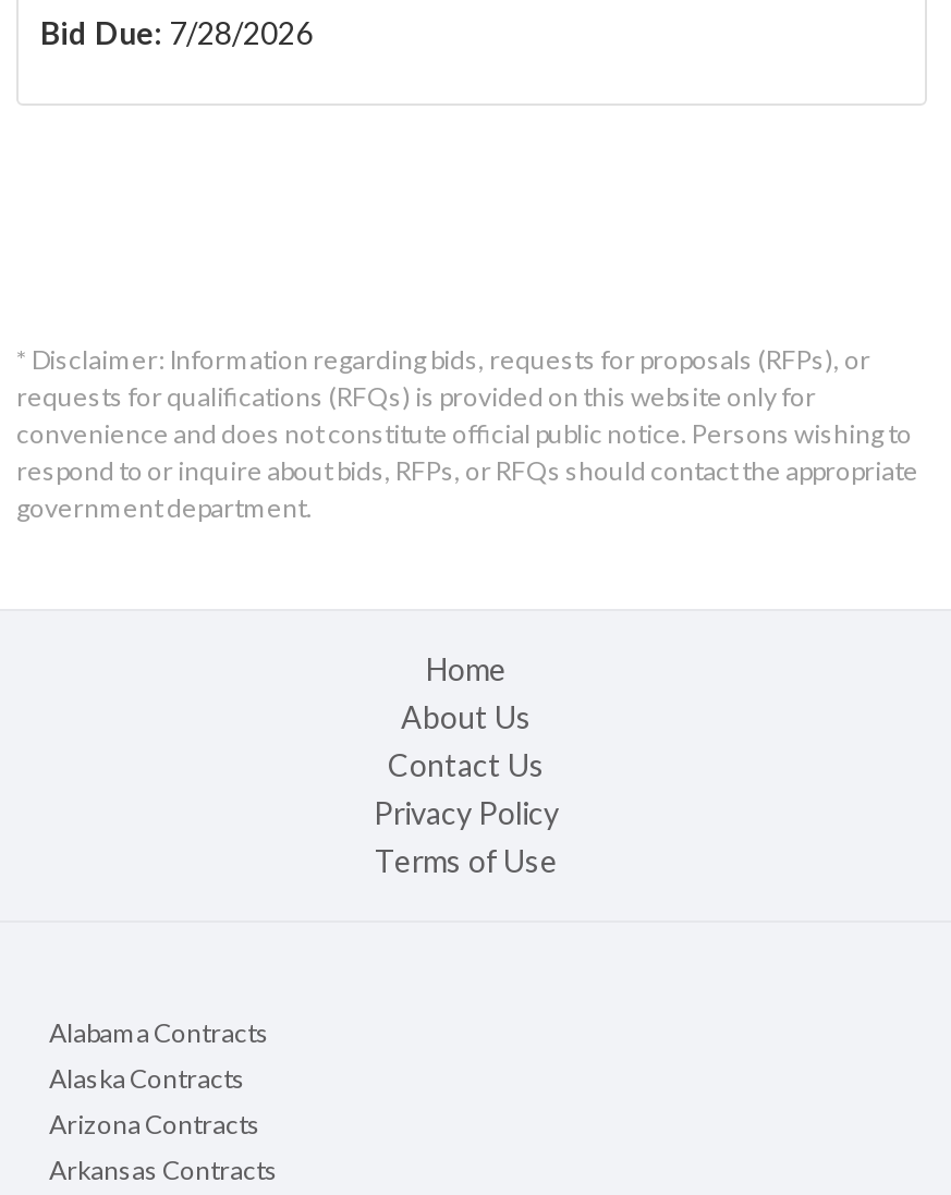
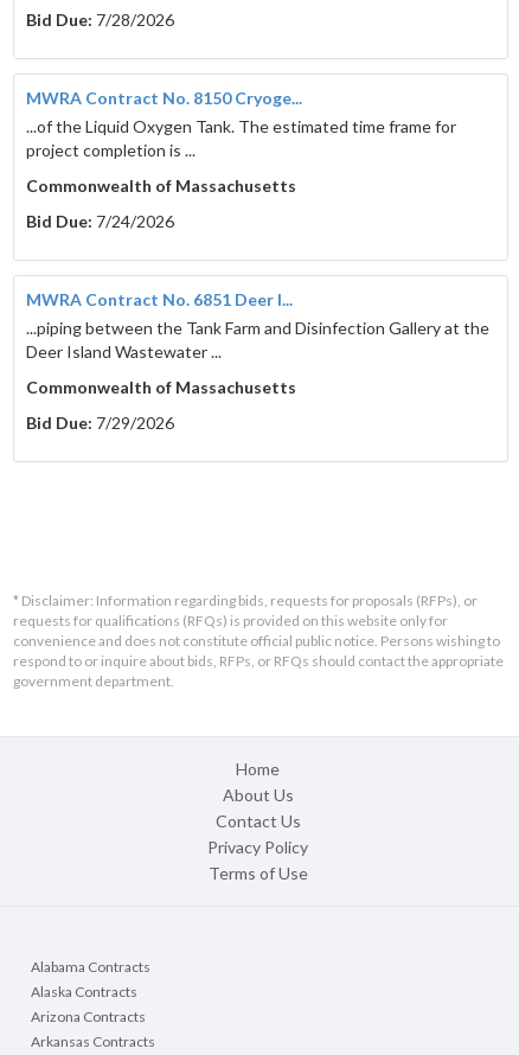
none -> [26,88,456,232] MWRA Contract No. 8150 Cryoge... | ...of the Liquid Oxygen Tank. The estimated time frame for | project completion is ... | Commonwealth of Massachusetts | Bid Due: 7/24/2026
none -> [26,290,489,433] MWRA Contract No. 6851 Deer I... | ...piping between the Tank Farm and Disinfection Gallery at the | Deer Island Wastewater ... | Commonwealth of Massachusetts | Bid Due: 7/29/2026

